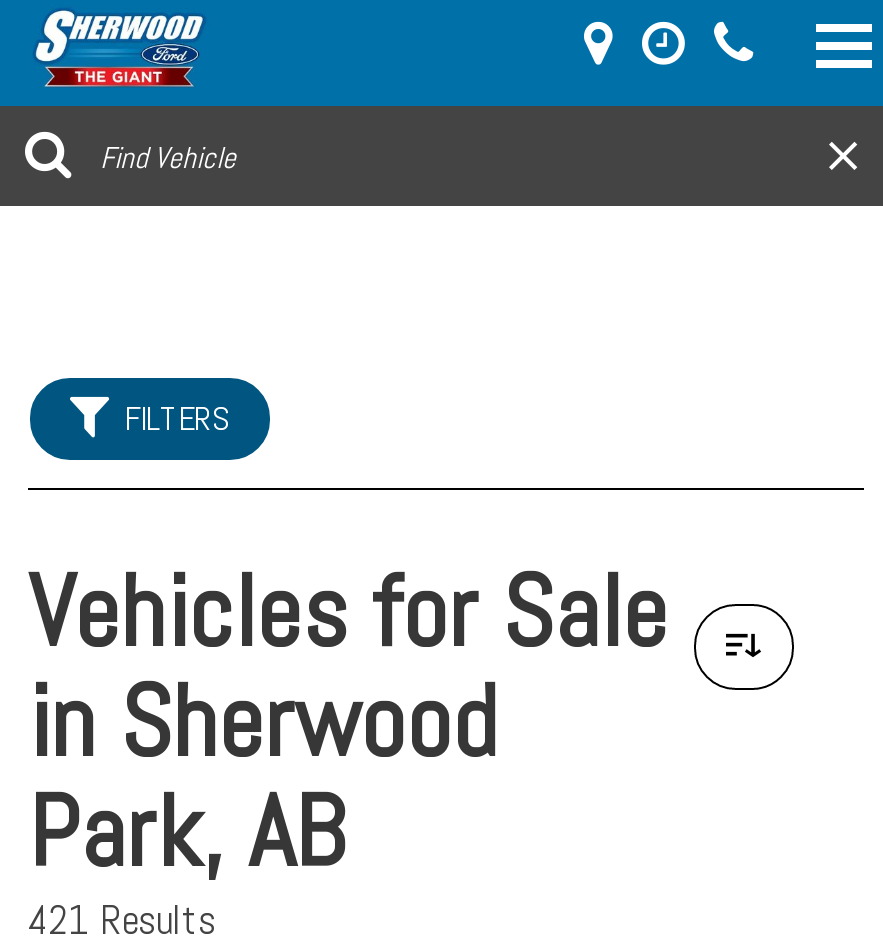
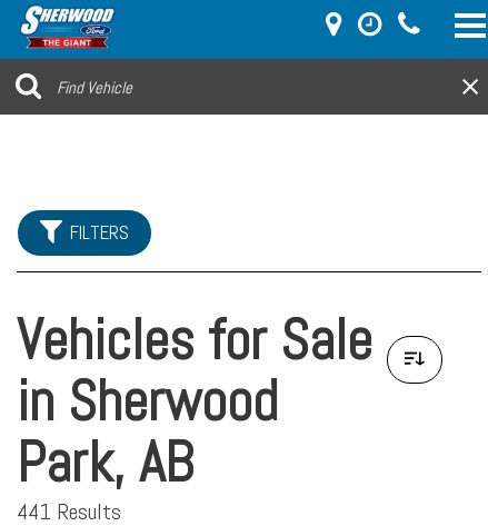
[28,894,216,946] 421 Results -> [17,497,121,526] 441 Results

